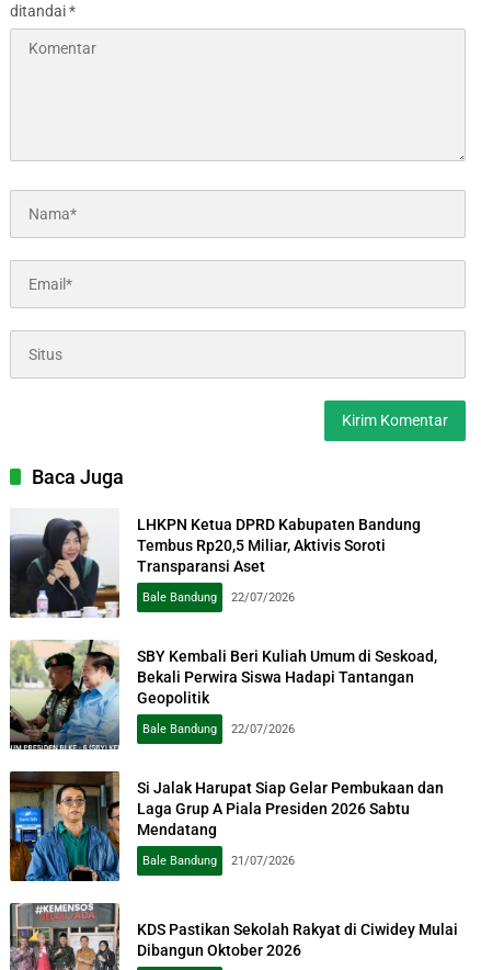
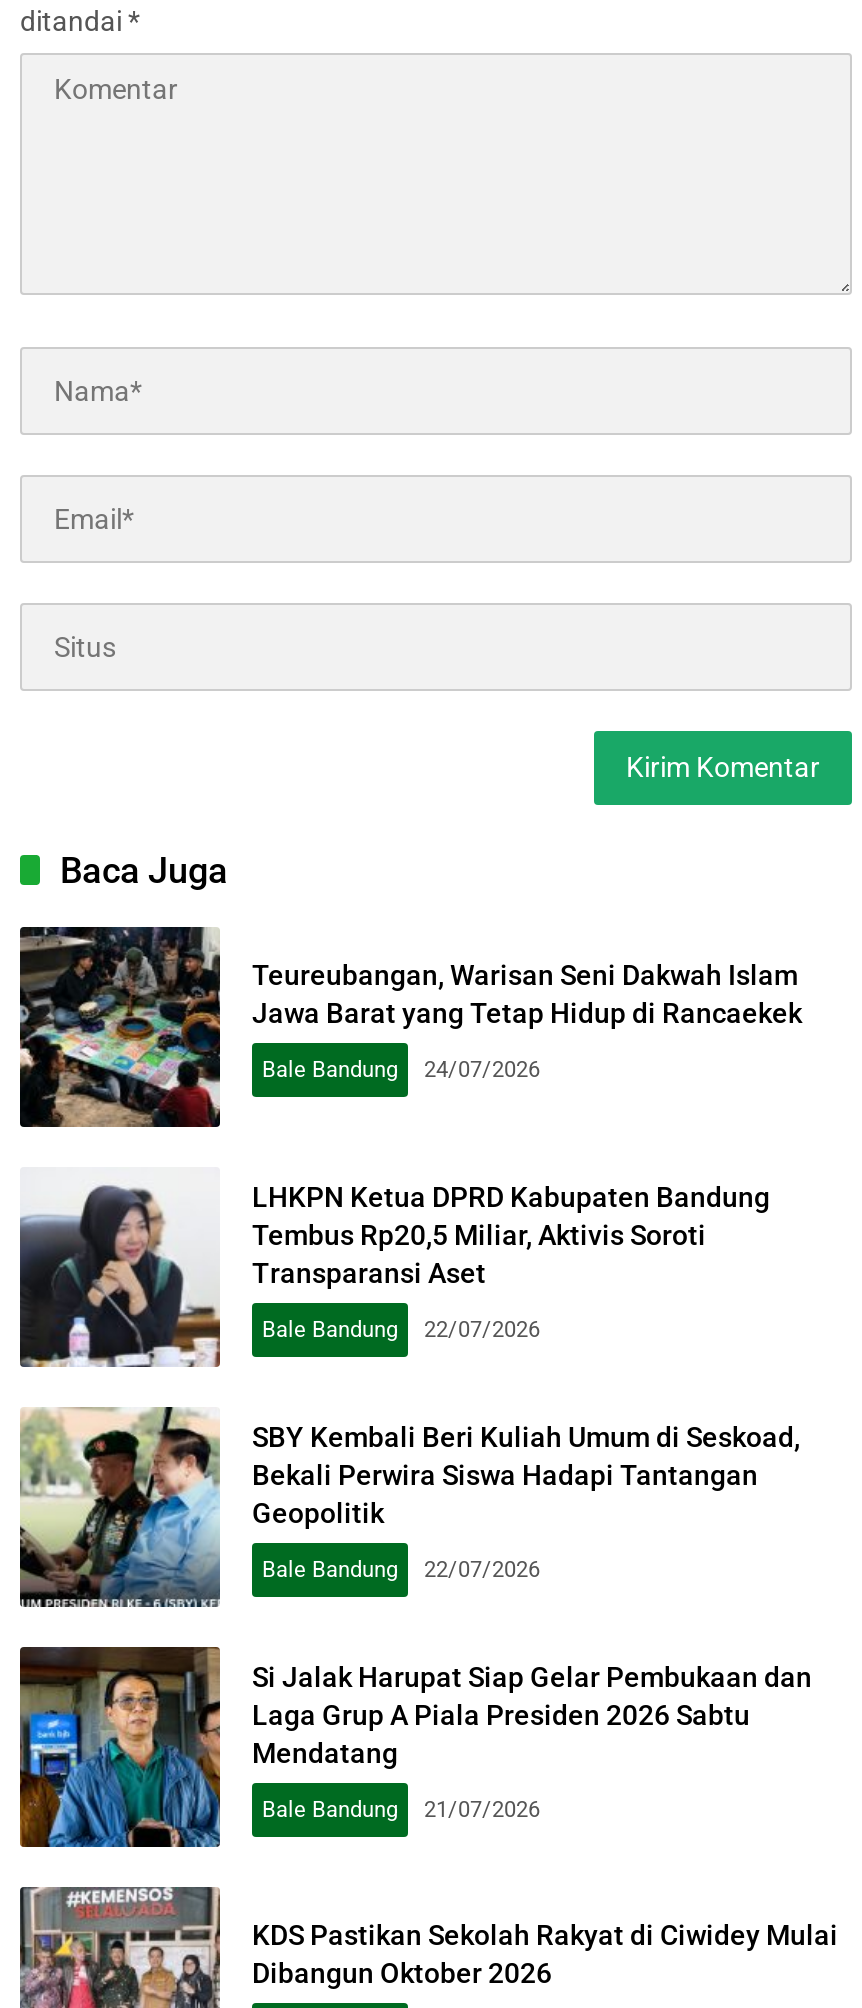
none -> [18,926,802,1130] [image] | Teureubangan, Warisan Seni Dakwah Islam | Jawa Barat yang Tetap Hidup di Rancaekek | Bale Bandung | 24/07/2026

